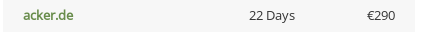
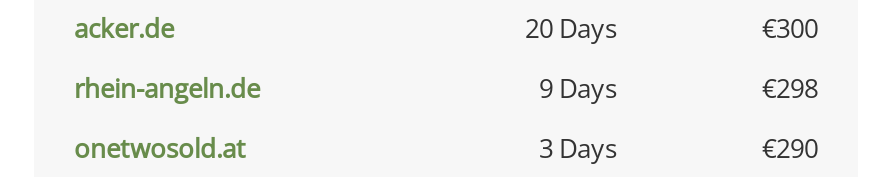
[248,6,294,24] 22 Days -> [74,10,818,166] 20 Days | €300 | rhein-angeln.de | 9 Days | €298 | onetwosold.at | 3 Days

